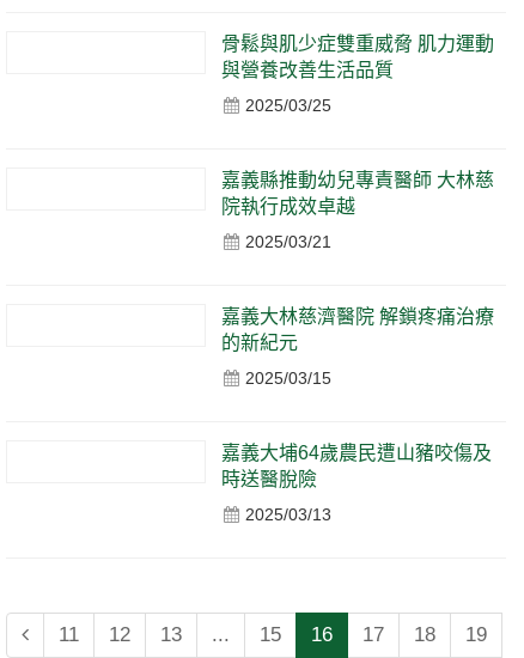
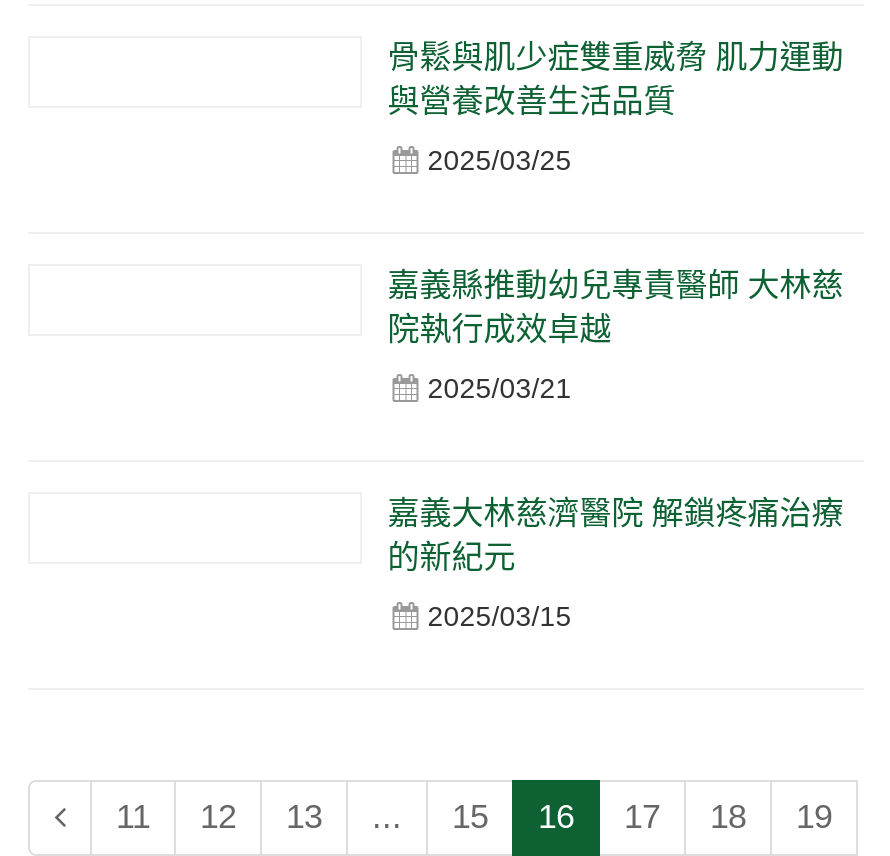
[221,443,491,524] 嘉義大埔64歲農民遭山豬咬傷及 | 時送醫脫險 | 2025/03/13 -> none

